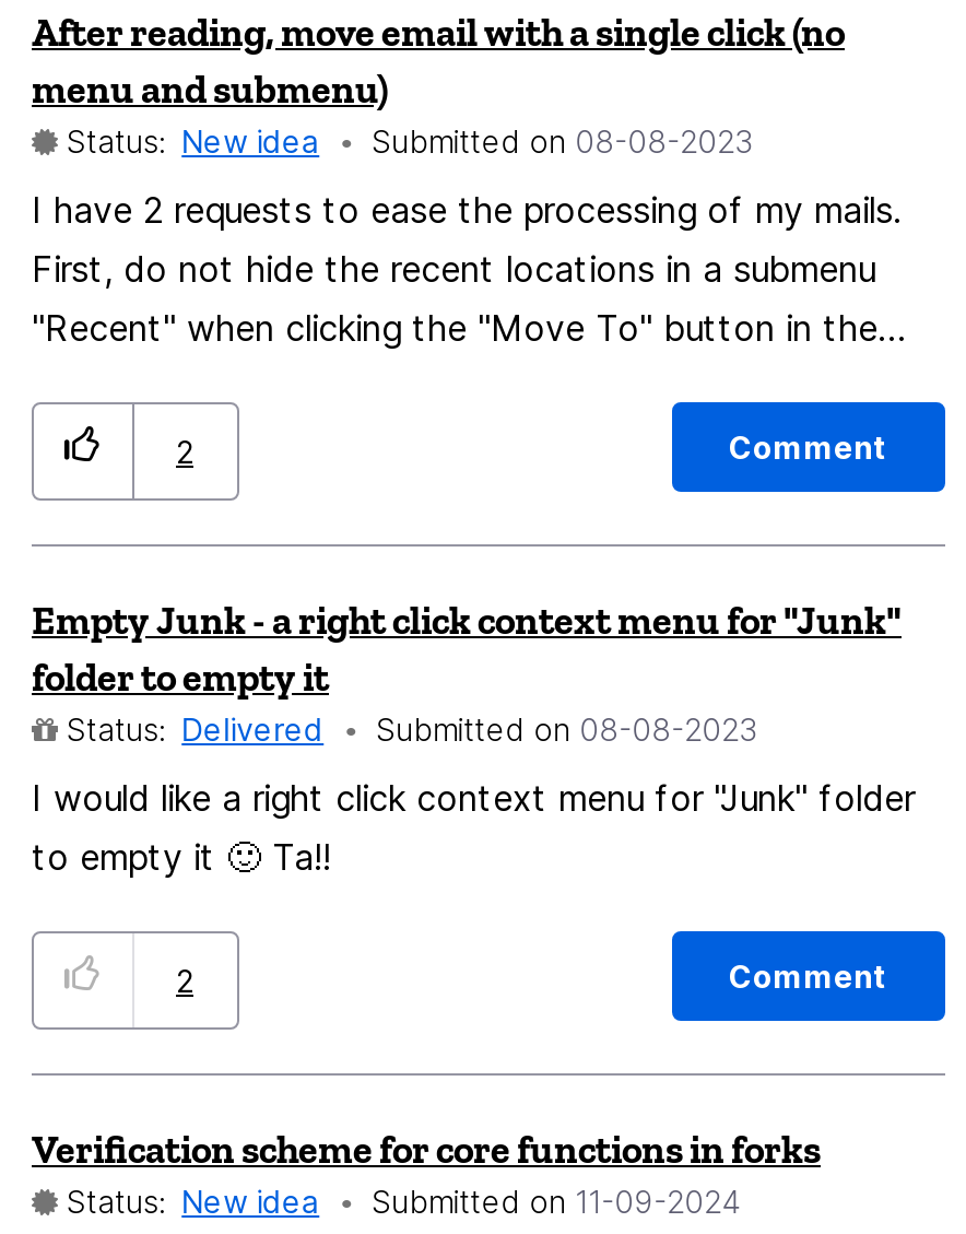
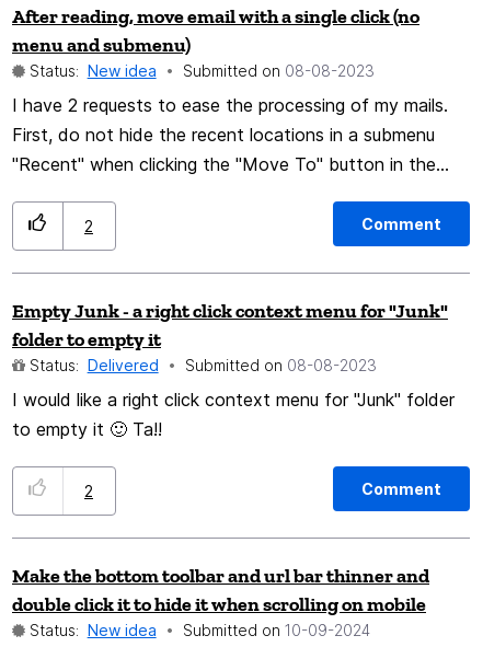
[32,1126,821,1174] Verification scheme for core functions in forks -> [12,564,429,616] Make the bottom toolbar and url bar thinner and | double click it to hide it when scrolling on mobile
[58,1183,739,1220] Status: New idea Submitted on 11-09-2024 -> [25,621,370,639] Status: New idea Submitted on 10-09-2024

